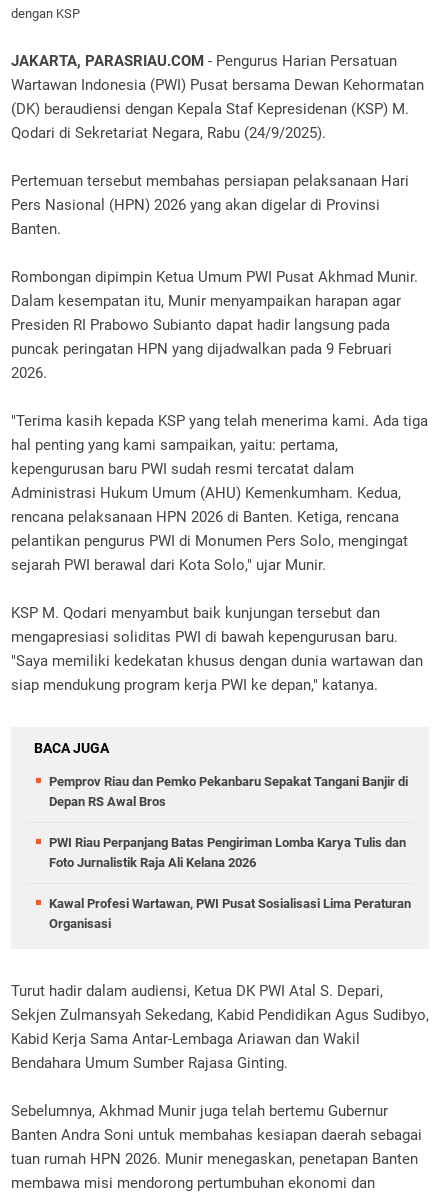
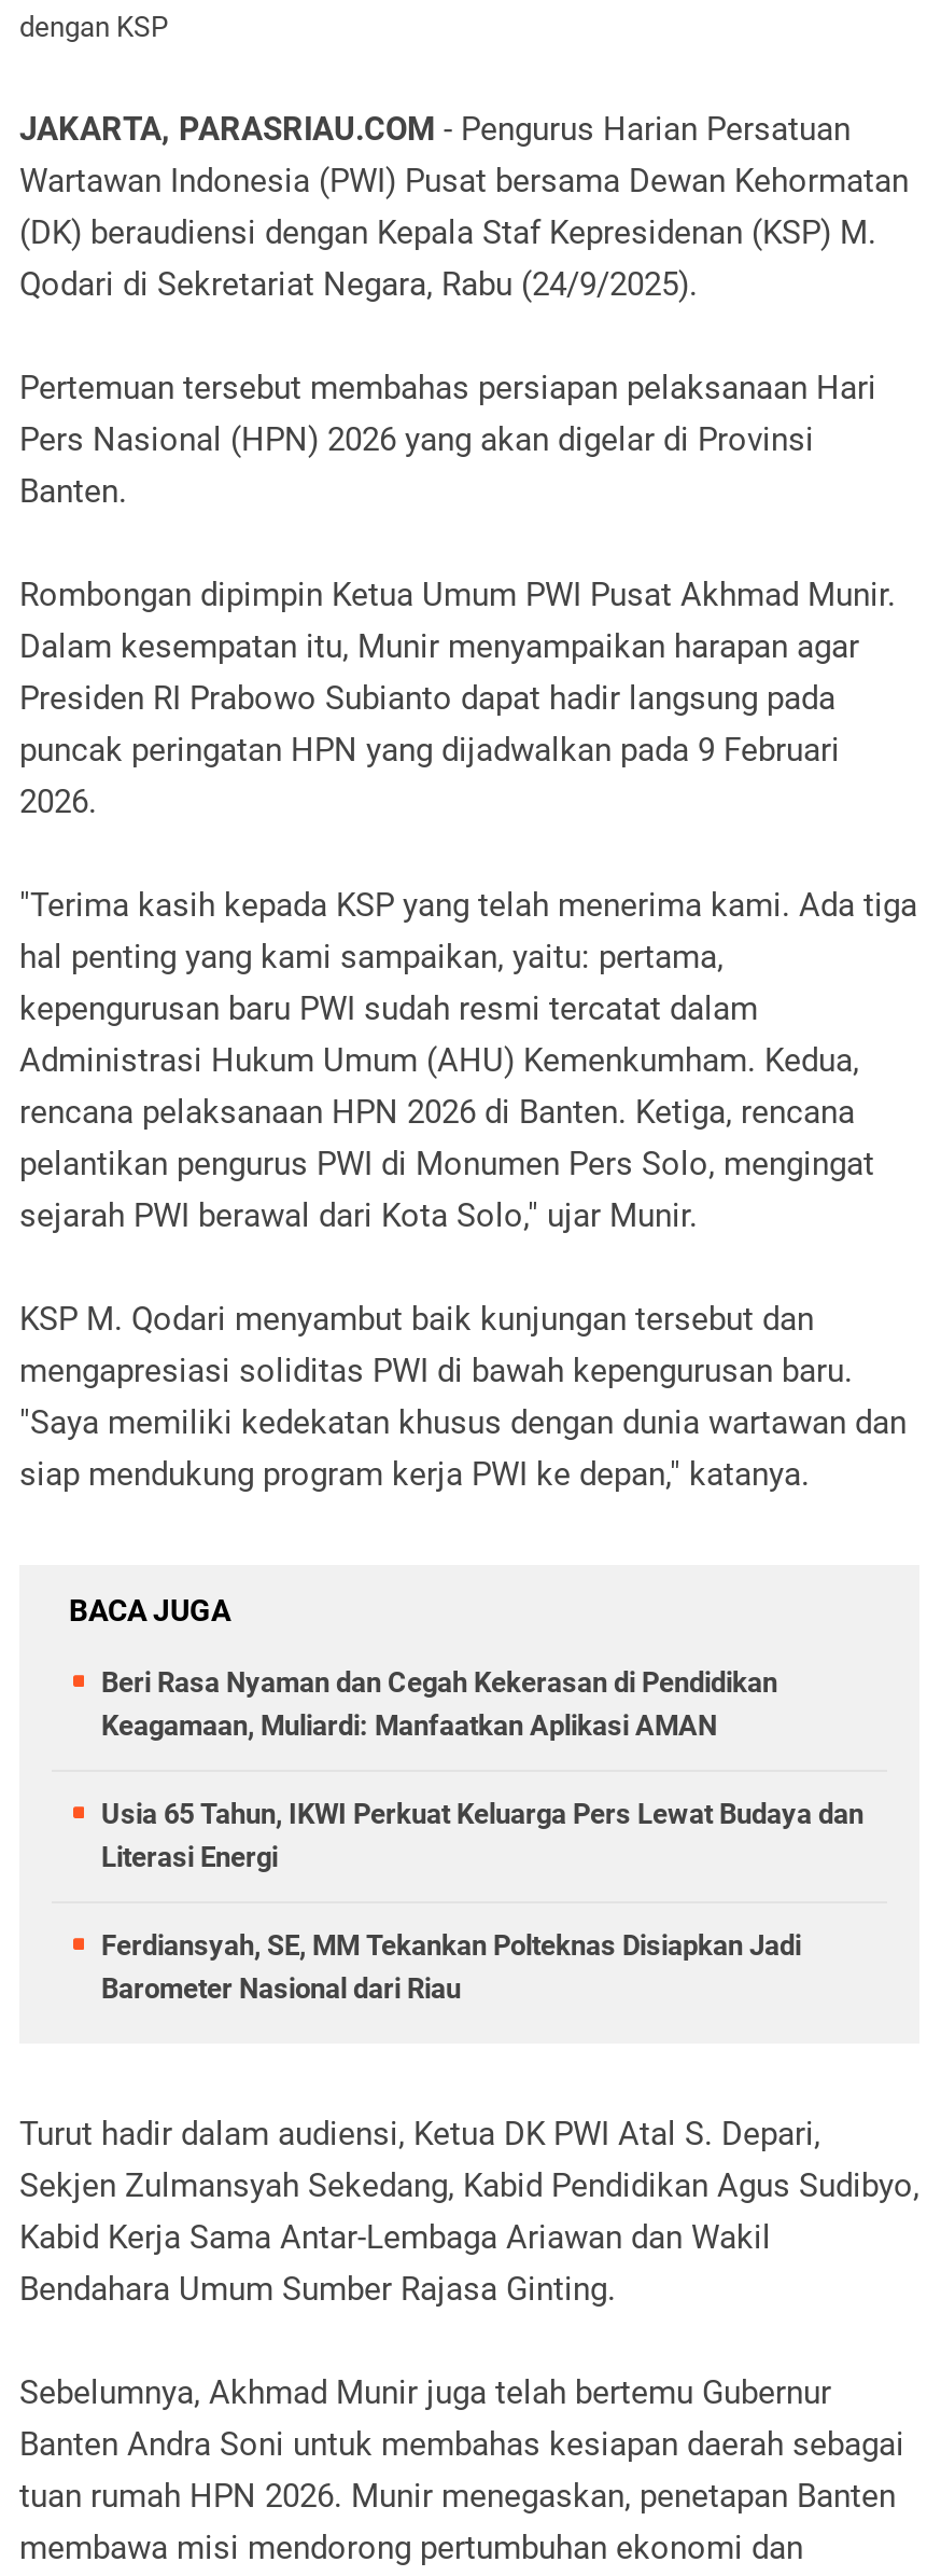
[49,774,408,809] Pemprov Riau dan Pemko Pekanbaru Sepakat Tangani Banjir di | Depan RS Awal Bros -> [101,1667,777,1742] Beri Rasa Nyaman dan Cegah Kekerasan di Pendidikan | Keagamaan, Muliardi: Manfaatkan Aplikasi AMAN
[49,835,406,870] PWI Riau Perpanjang Batas Pengiriman Lomba Karya Tulis dan | Foto Jurnalistik Raja Ali Kelana 2026 -> [101,1798,863,1874] Usia 65 Tahun, IKWI Perkuat Keluarga Pers Lewat Budaya dan | Literasi Energi
[49,896,411,931] Kawal Profesi Wartawan, PWI Pusat Sosialisasi Lima Peraturan | Organisasi -> [101,1930,801,2005] Ferdiansyah, SE, MM Tekankan Polteknas Disiapkan Jadi | Barometer Nasional dari Riau

